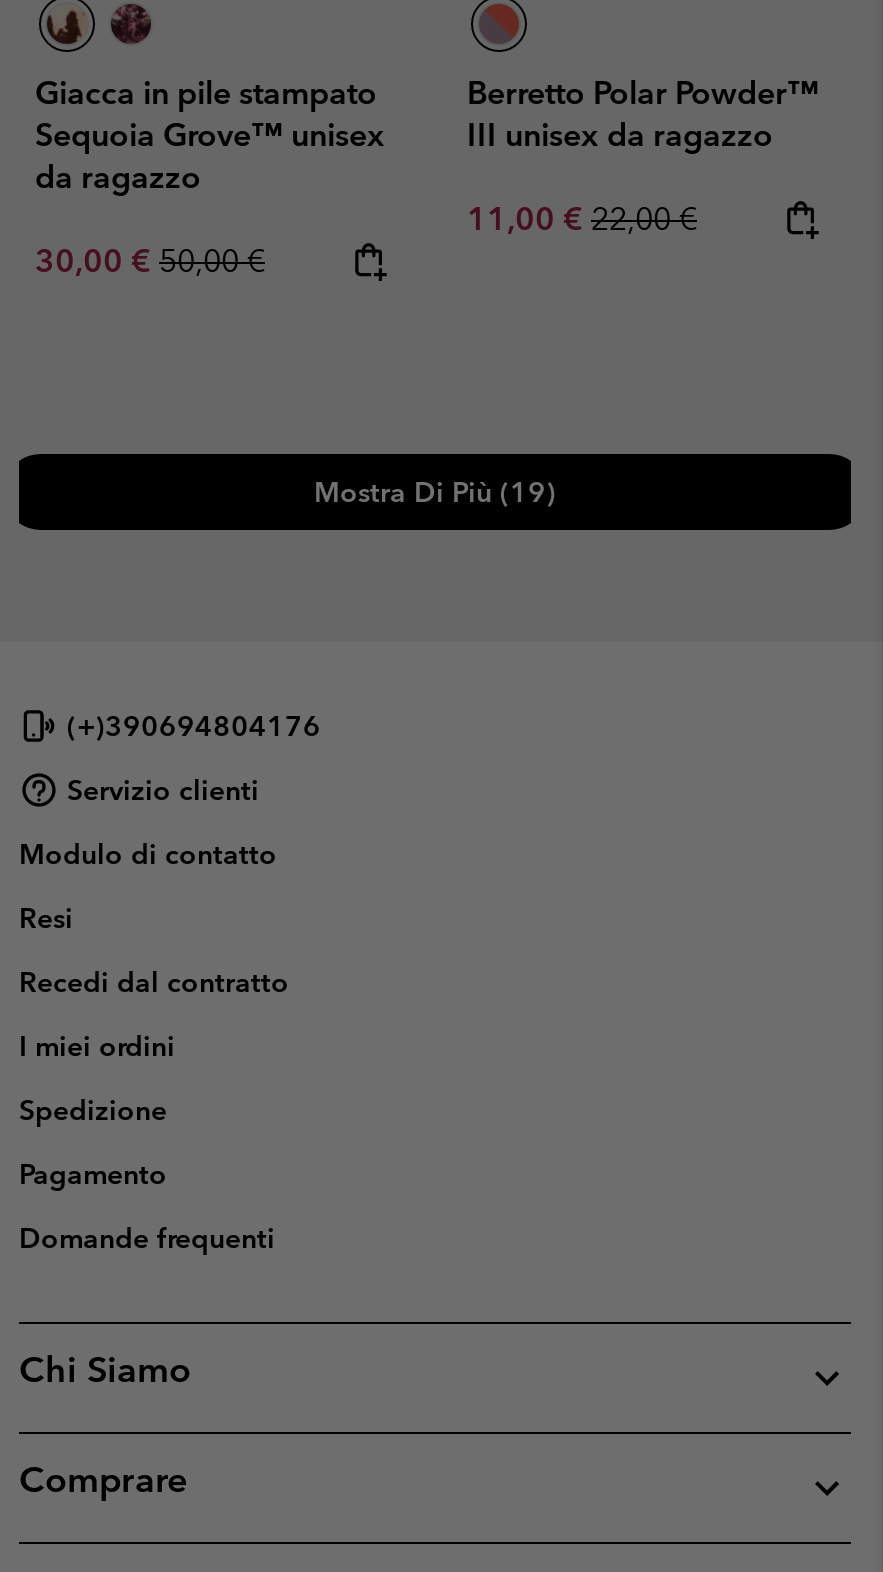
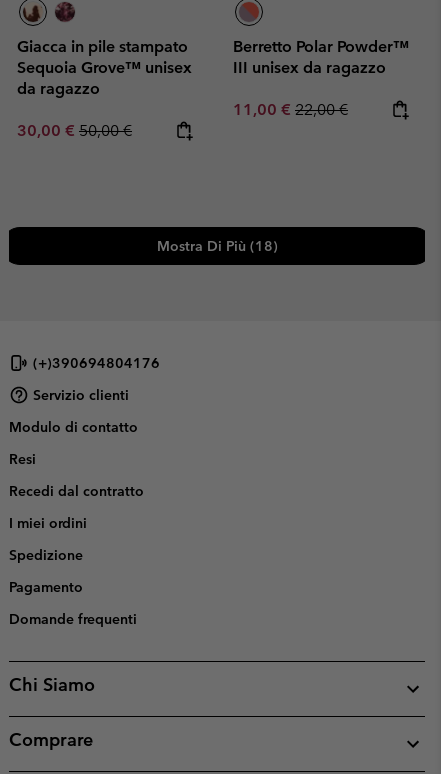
[314,474,556,510] Mostra Di Più (19) -> [156,237,277,255] Mostra Di Più (18)

